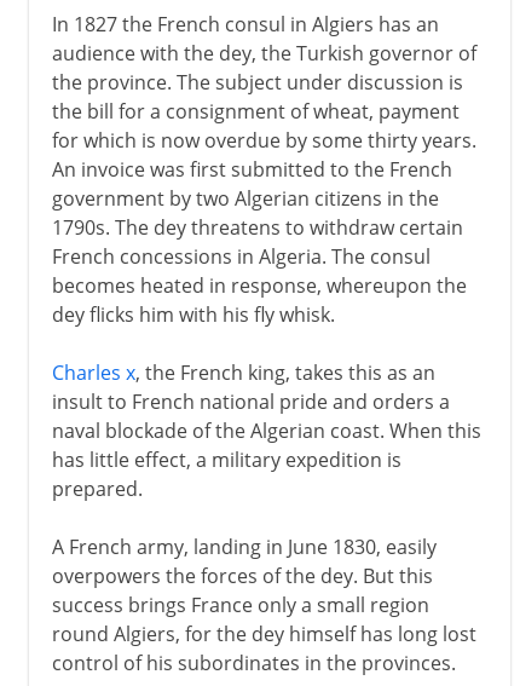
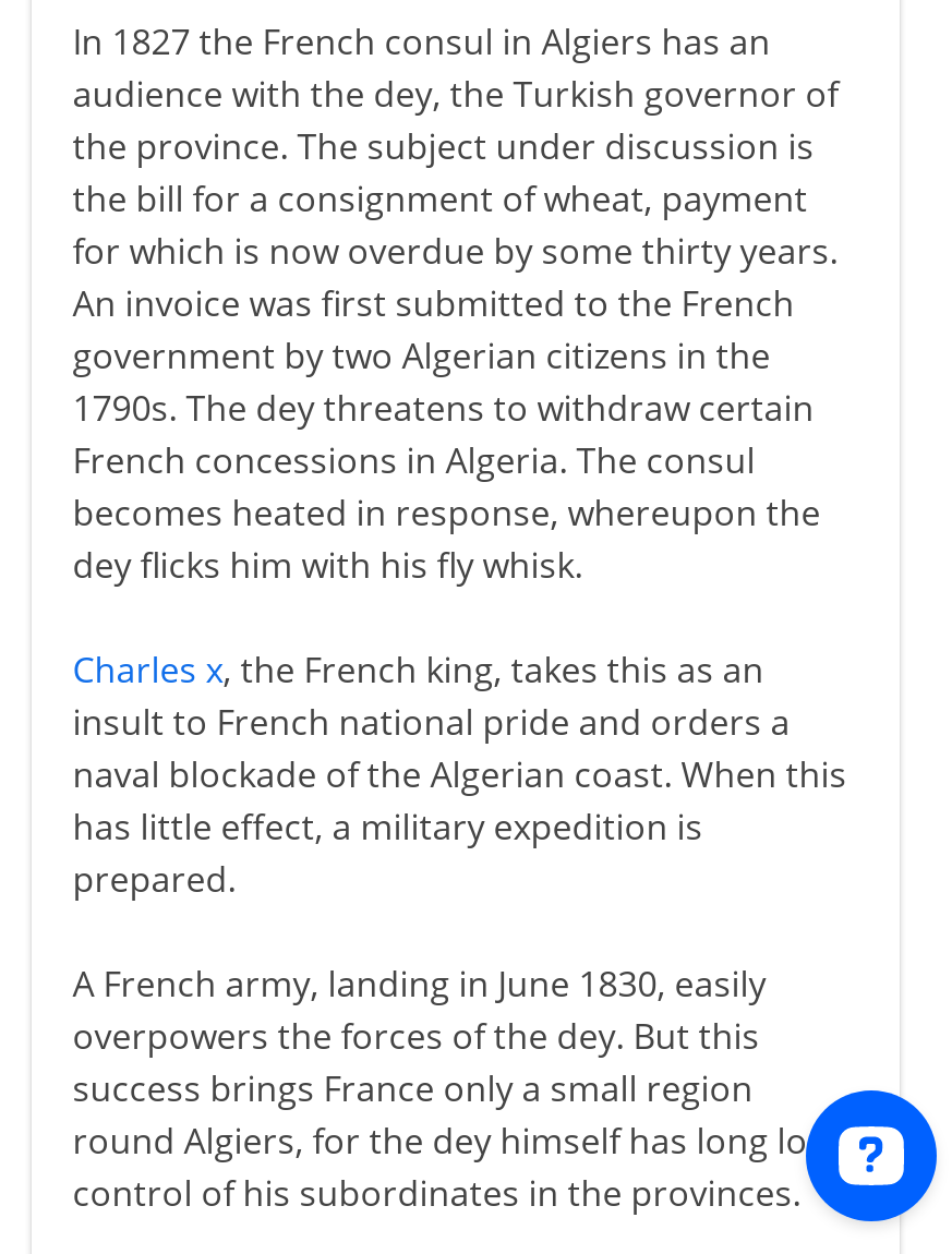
none -> [808,1088,941,1226] [image]

